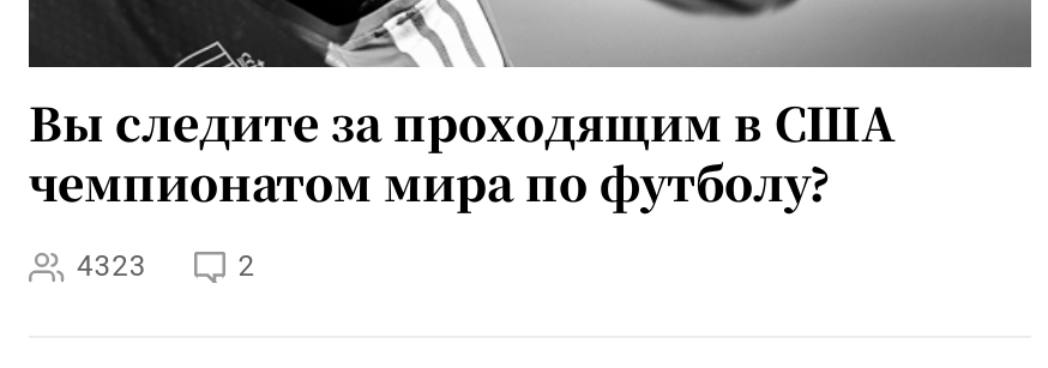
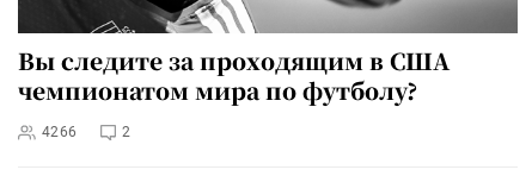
[77,249,147,283] 4323 -> [42,124,77,140] 4266

